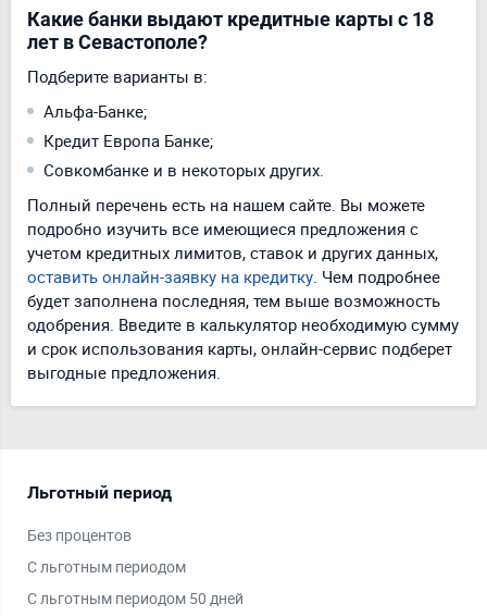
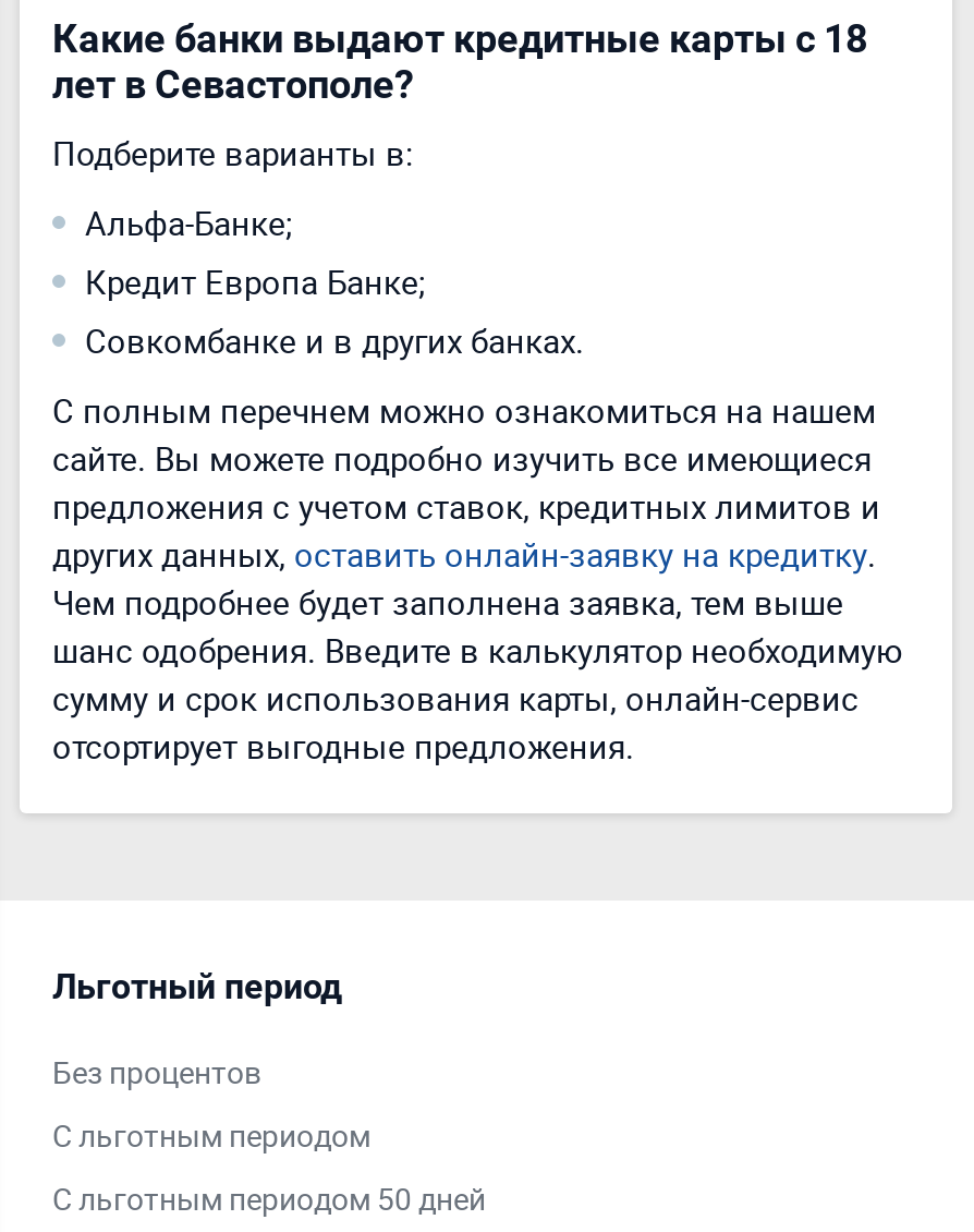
[43,159,324,181] Совкомбанке и в некоторых других. -> [85,319,584,362] Совкомбанке и в других банках.
[27,194,459,383] Полный перечень есть на нашем сайте. Вы можете | подробно изучить все имеющиеся предложения с | учетом кредитных лимитов, ставок и других данных, | оставить онлайн-заявку на кредитку. Чем подробнее | будет заполнена последняя, тем выше возможность | одобрения. Введите в калькулятор необходимую сумму | и срок использования карты, онлайн-сервис подберет | выгодные предложения. -> [52,388,902,768] С полным перечнем можно ознакомиться на нашем | сайте. Вы можете подробно изучить все имеющиеся | предложения с учетом ставок, кредитных лимитов и | других данных, оставить онлайн-заявку на кредитку. | Чем подробнее будет заполнена заявка, тем выше | шанс одобрения. Введите в калькулятор необходимую | сумму и срок использования карты, онлайн-сервис | отсортирует выгодные предложения.

